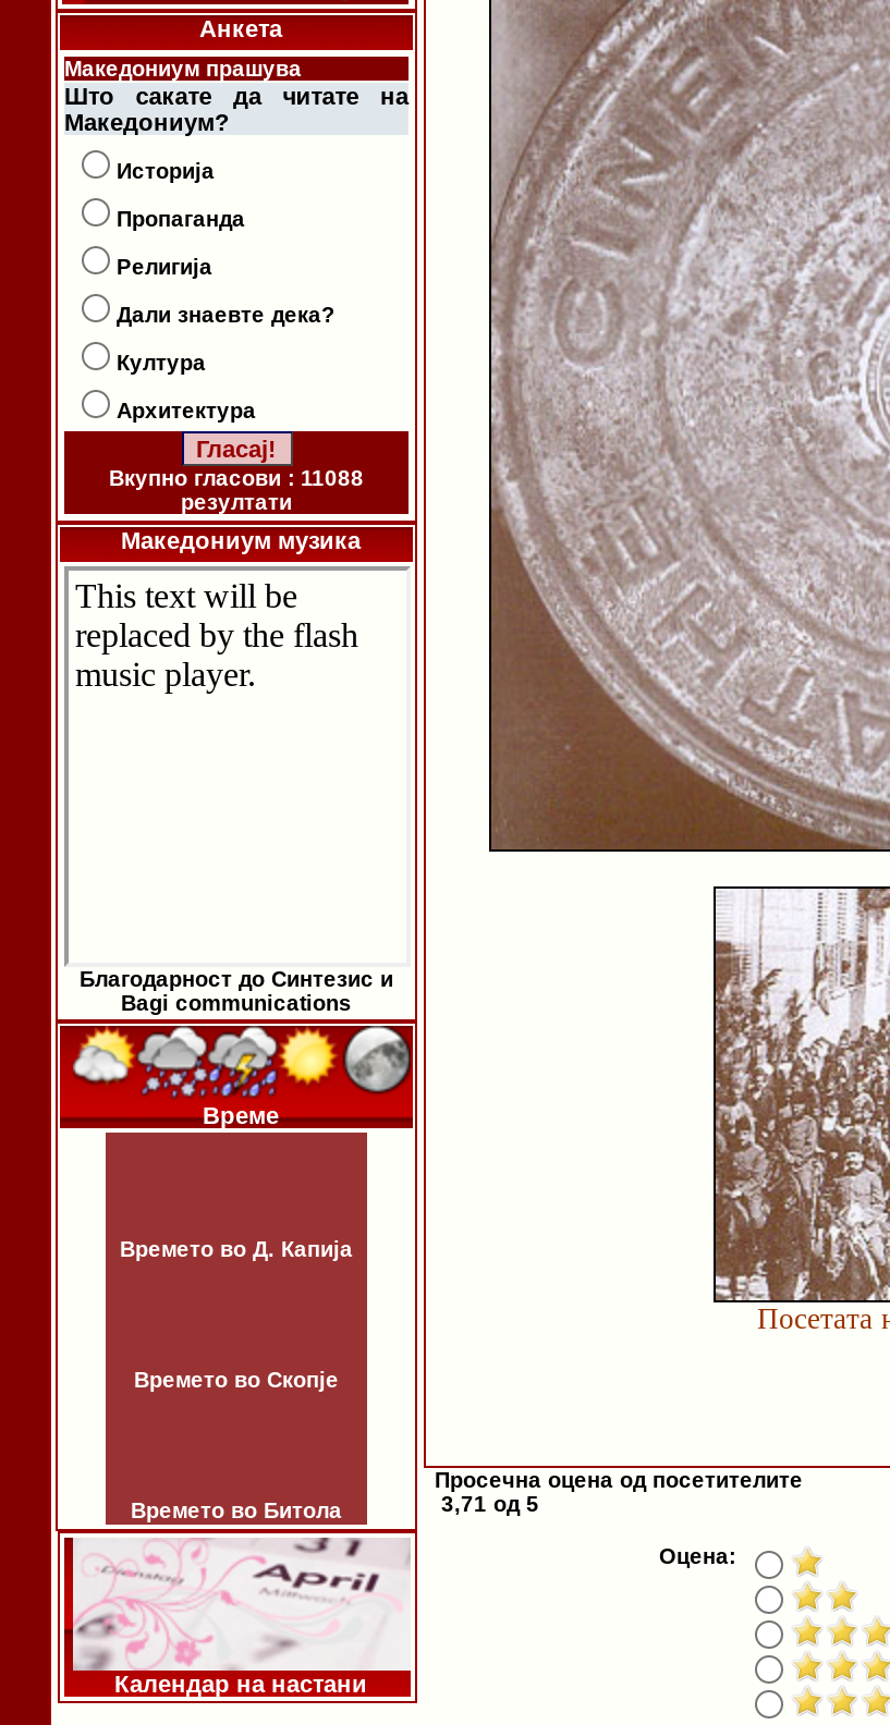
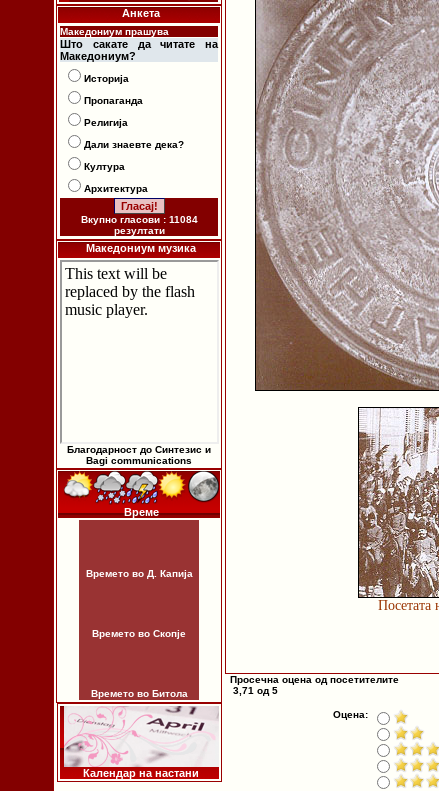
[109,466,364,490] Вкупно гласови : 11088 -> [80,214,197,225] Вкупно гласови : 11084

